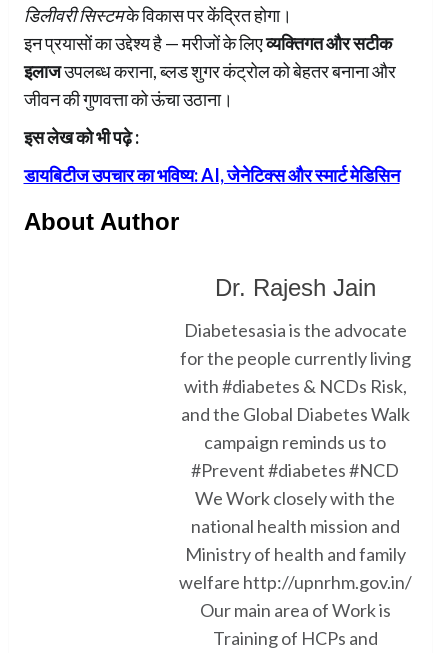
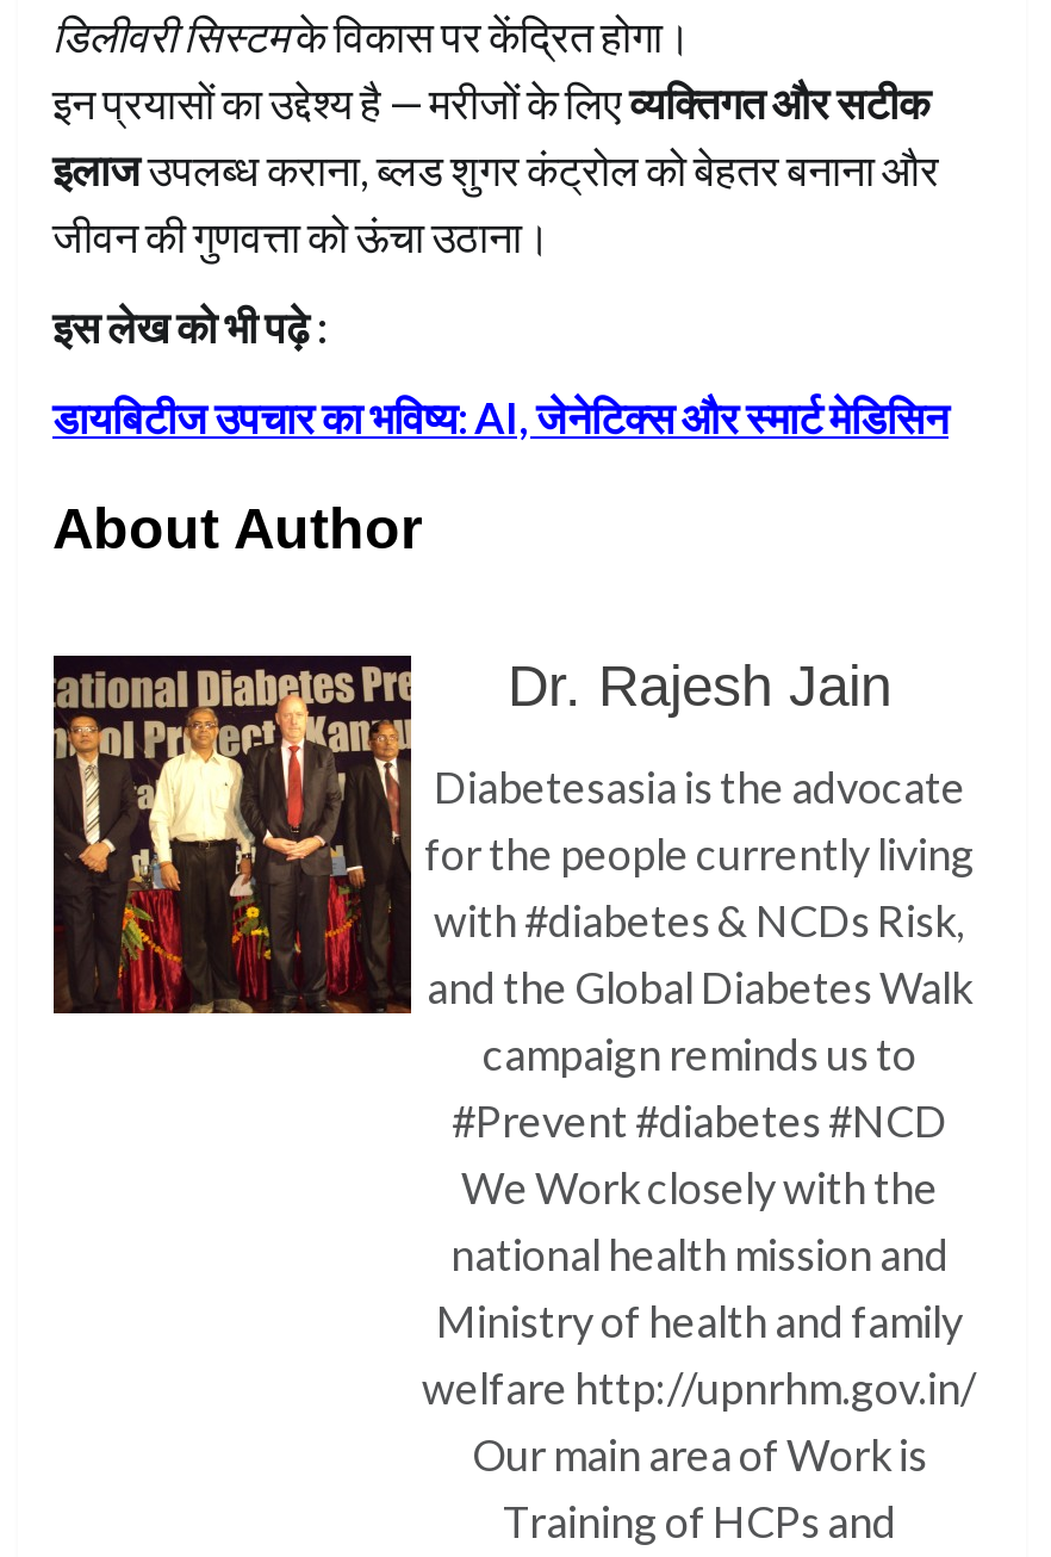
none -> [51,653,413,1016] [image]

